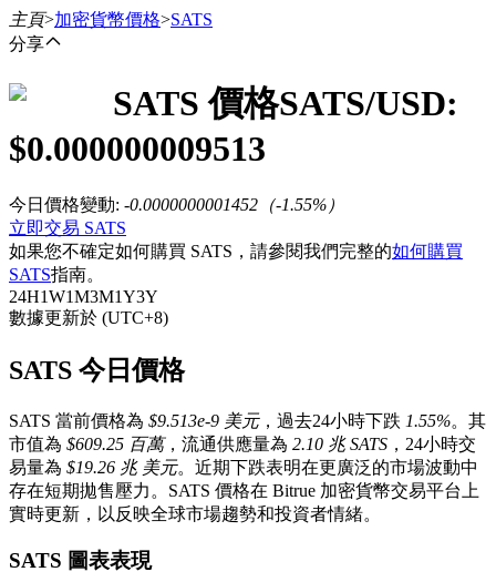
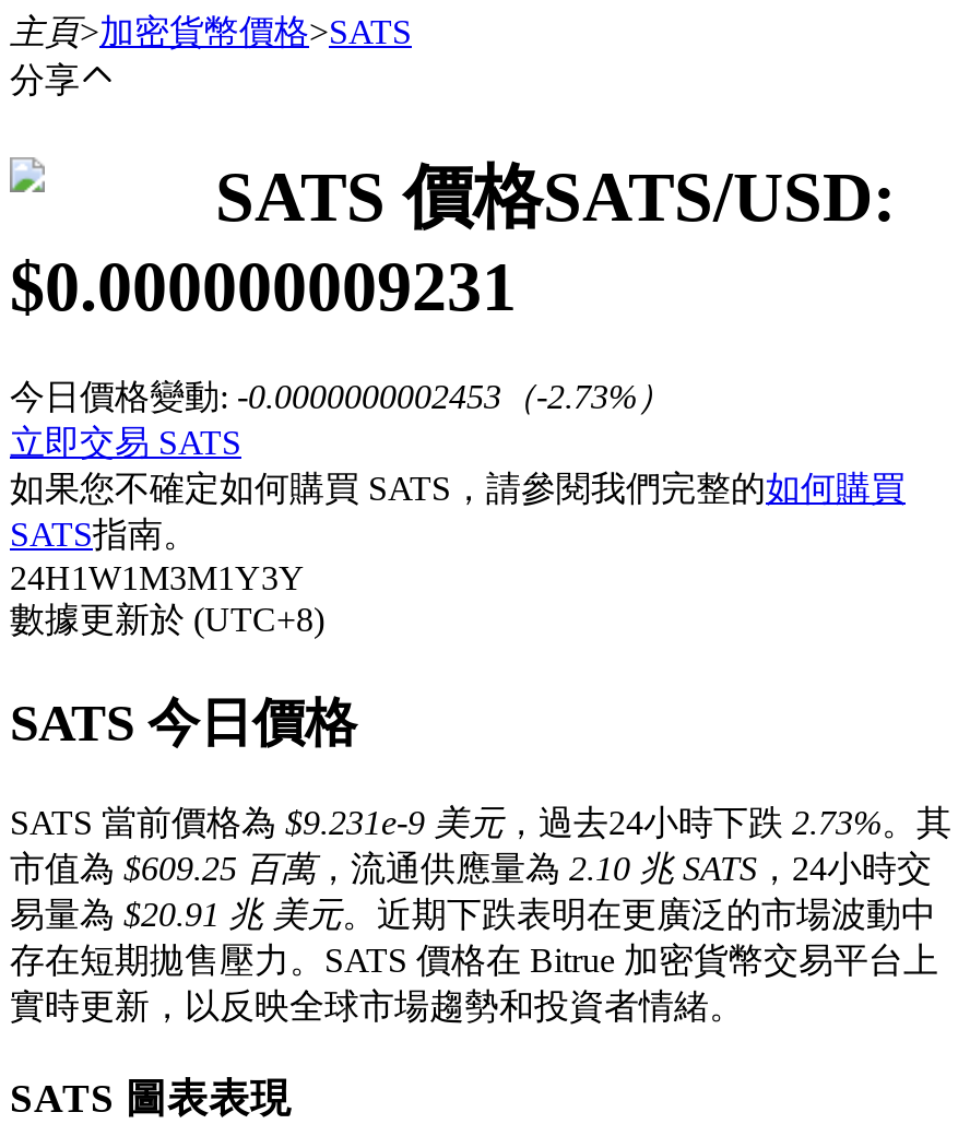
[9,129,266,169] $0.000000009513 -> [10,248,517,326] $0.000000009231
[9,195,344,214] 今日價格變動: -0.0000000001452（-1.55%） -> [10,378,672,415] 今日價格變動: -0.0000000002453（-2.73%）
[9,411,486,430] SATS 當前價格為$9.513e-9 美元，過去24小時下跌1.55%。其 -> [10,803,951,840] SATS 當前價格為$9.231e-9 美元，過去24小時下跌2.73%。其
[9,458,478,476] 易量為$19.26 兆 美元。近期下跌表明在更廣泛的市場波動中 -> [10,895,936,932] 易量為$20.91 兆 美元。近期下跌表明在更廣泛的市場波動中

